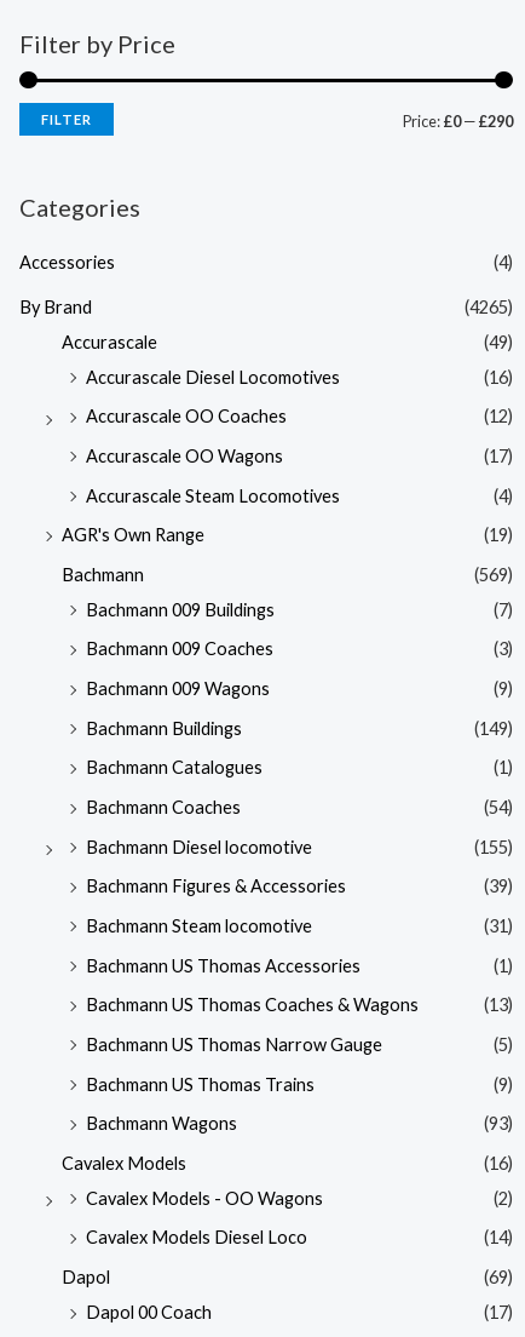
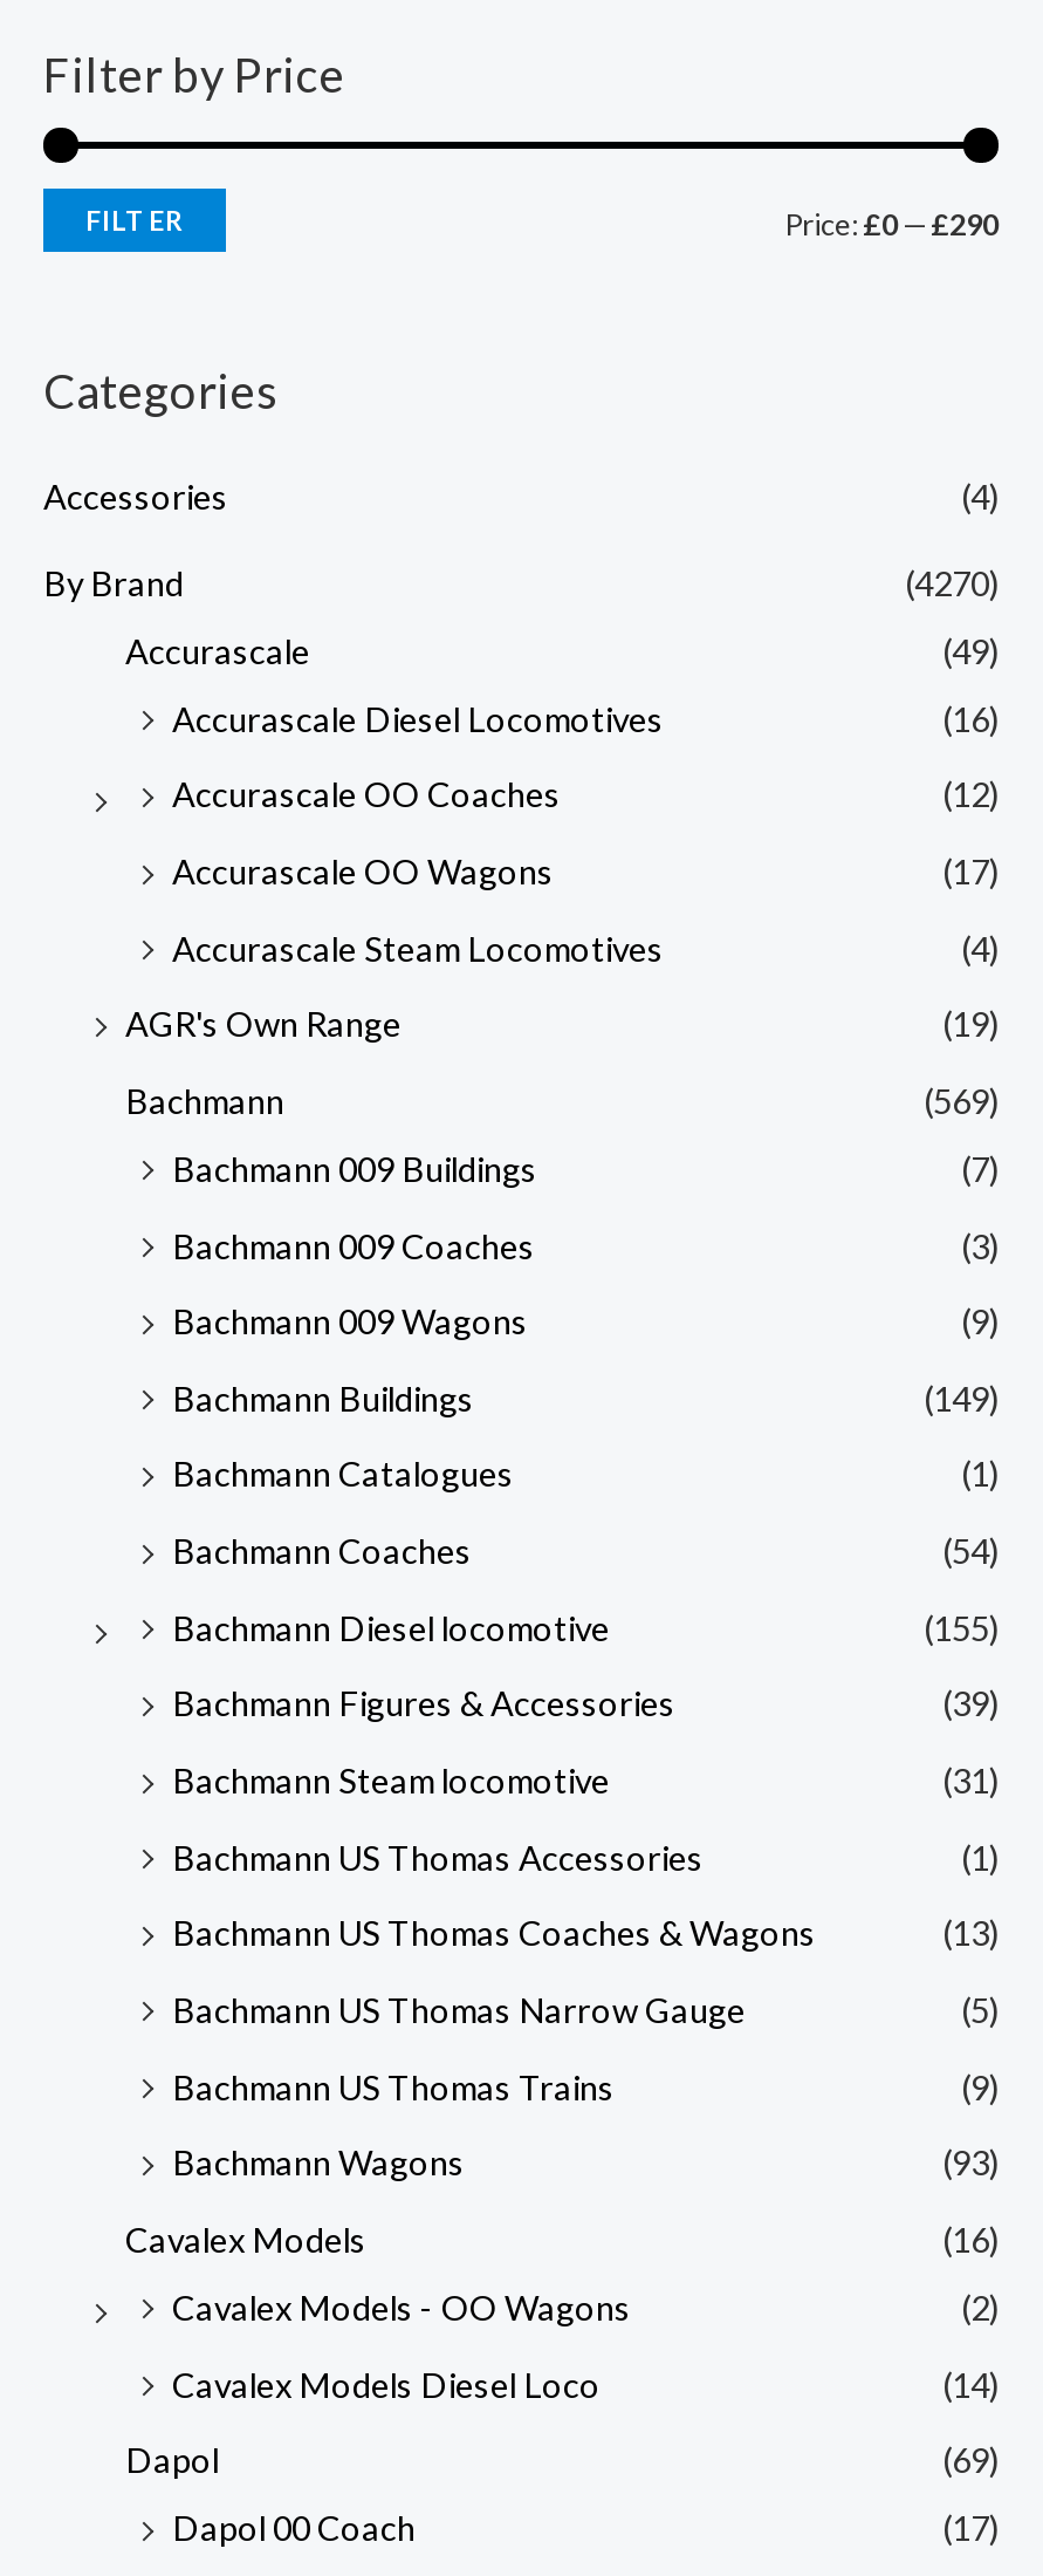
[465,296,513,317] (4265) -> [905,563,999,602] (4270)

